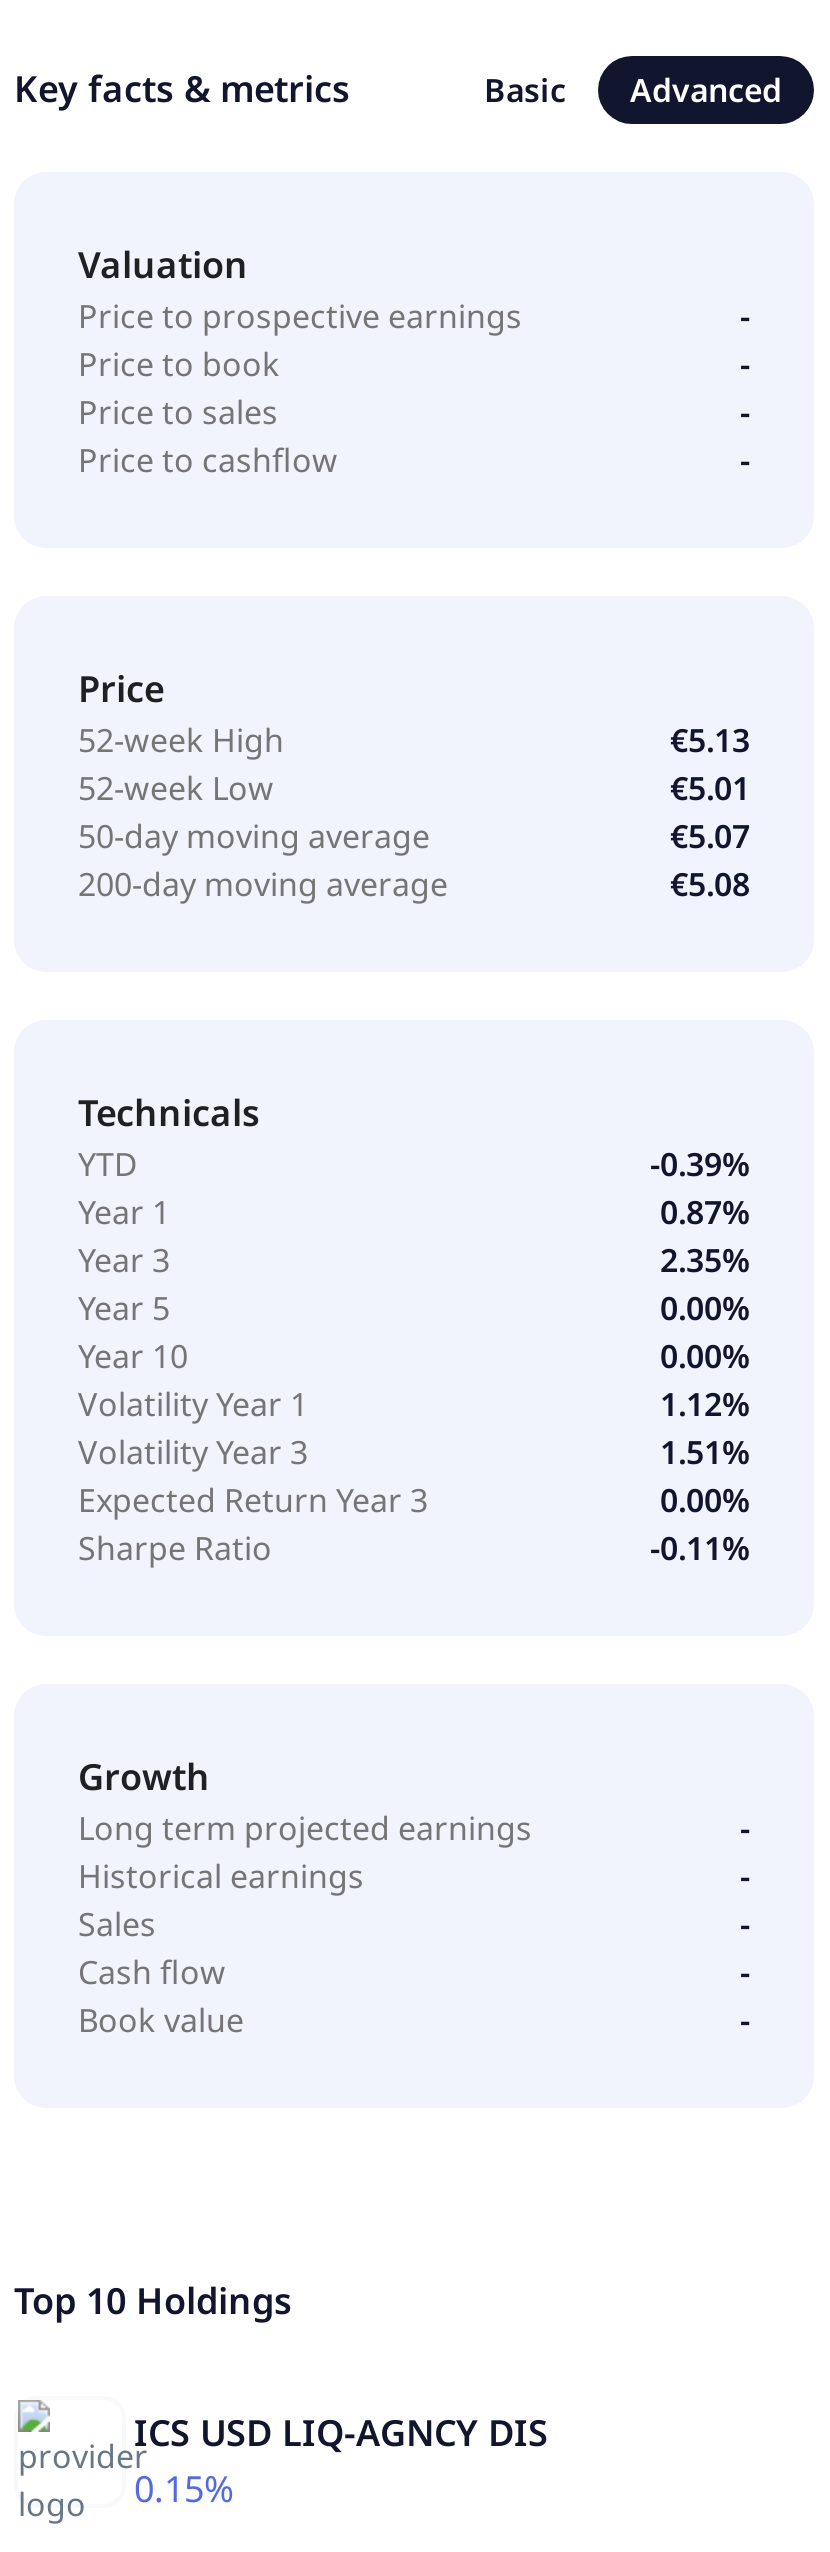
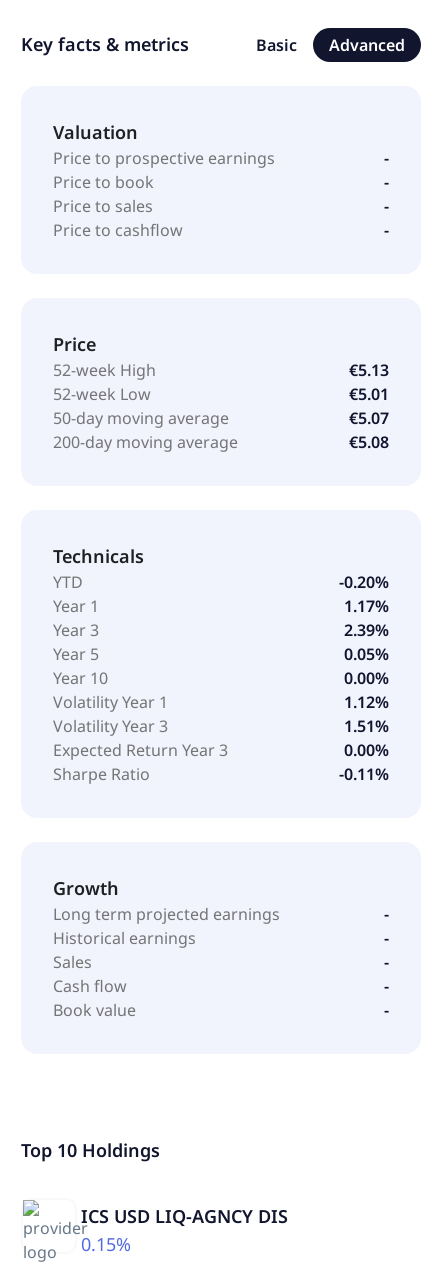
[650,1141,750,1185] -0.39% -> [339,571,389,593] -0.20%
[660,1189,750,1233] 0.87% -> [344,595,389,617] 1.17%
[660,1237,750,1281] 2.35% -> [344,619,389,641] 2.39%
[660,1285,750,1329] 0.00% -> [344,643,389,665] 0.05%

